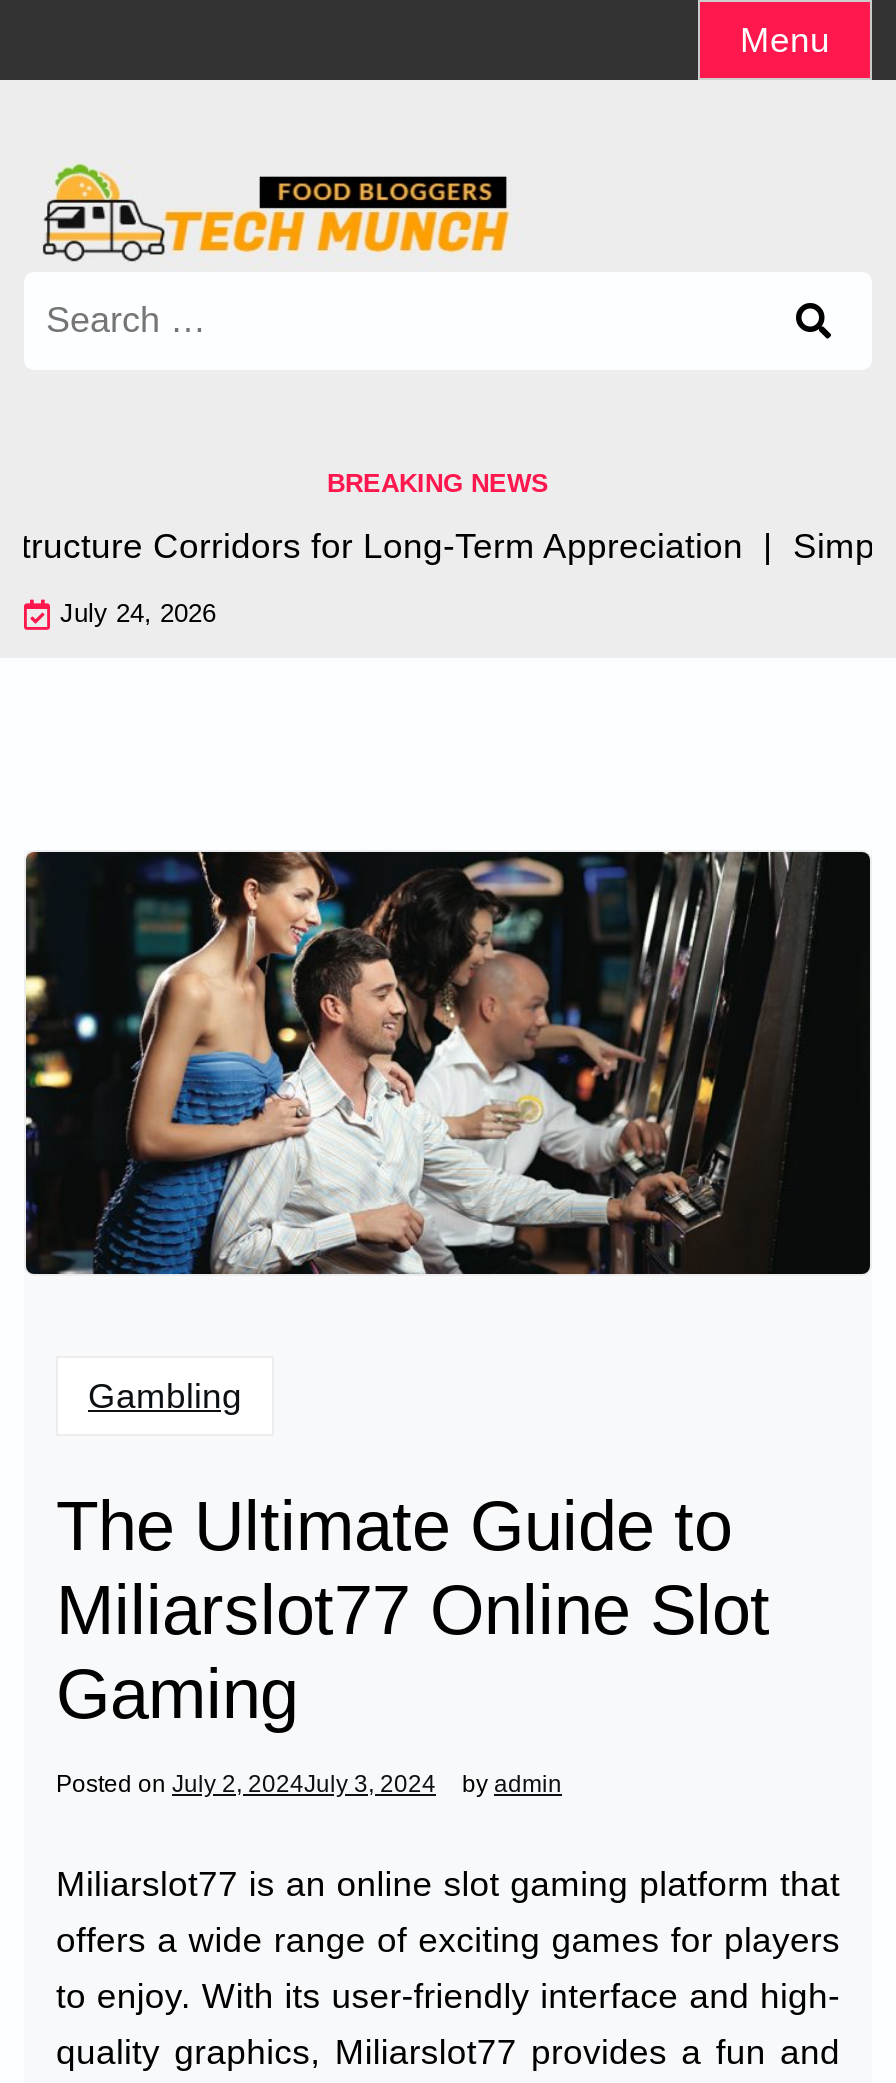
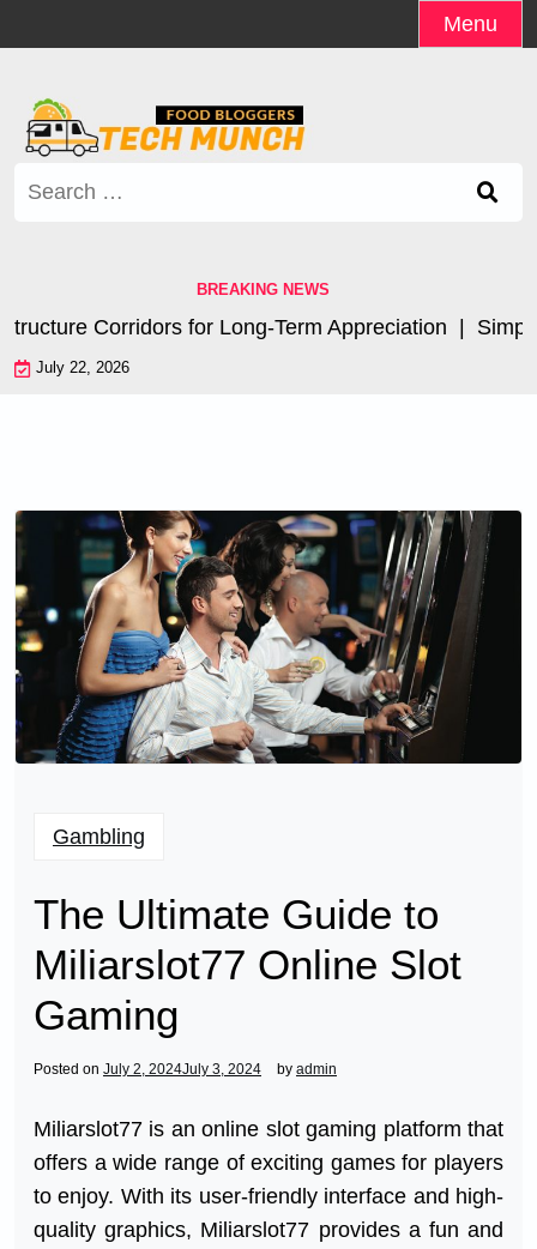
[60,598,216,628] July 24, 2026 -> [36,359,129,376] July 22, 2026

